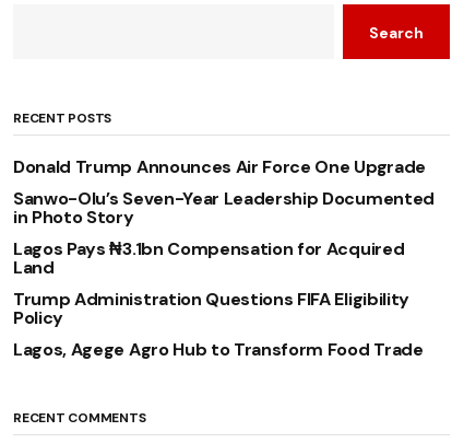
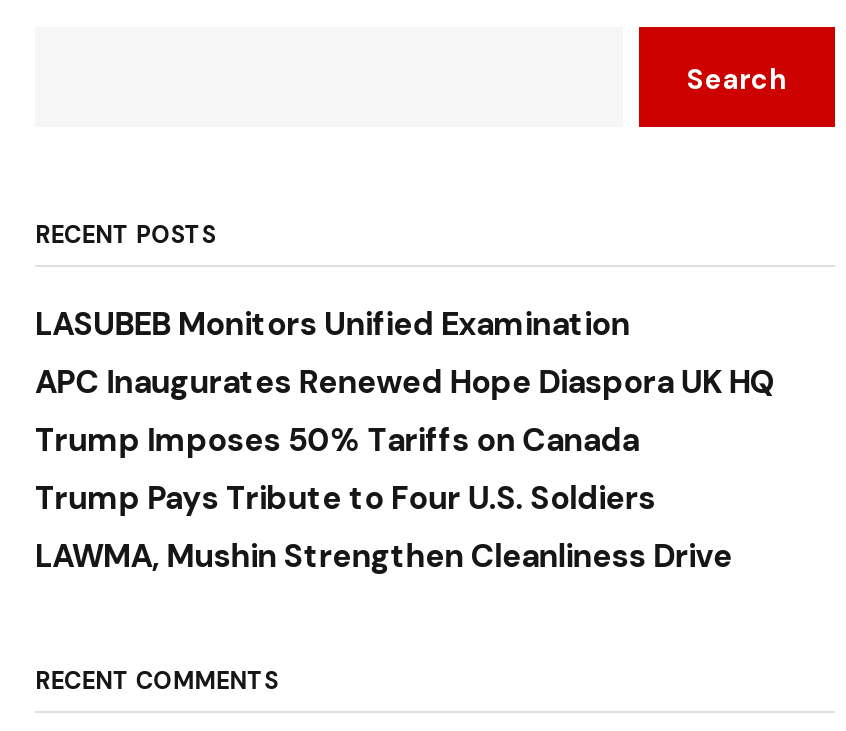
[13,156,434,361] Donald Trump Announces Air Force One Upgrade | Sanwo-Olu’s Seven-Year Leadership Documented | in Photo Story | Lagos Pays ₦3.1bn Compensation for Acquired | Land | Trump Administration Questions FIFA Eligibility | Policy | Lagos, Agege Agro Hub to Transform Food Trade -> [35,303,775,577] LASUBEB Monitors Unified Examination | APC Inaugurates Renewed Hope Diaspora UK HQ | Trump Imposes 50% Tariffs on Canada | Trump Pays Tribute to Four U.S. Soldiers | LAWMA, Mushin Strengthen Cleanliness Drive

